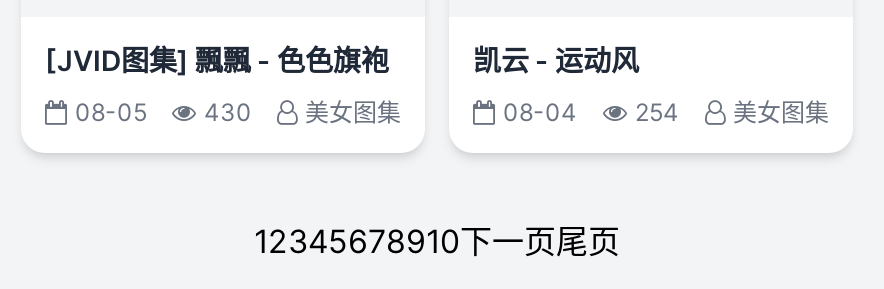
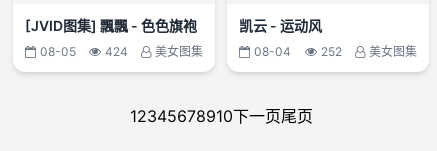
[75,97,401,127] 08-05 430 美女图集 -> [40,44,203,59] 08-05 424 美女图集
[503,97,829,127] 08-04 254 美女图集 -> [254,44,417,59] 08-04 252 美女图集

